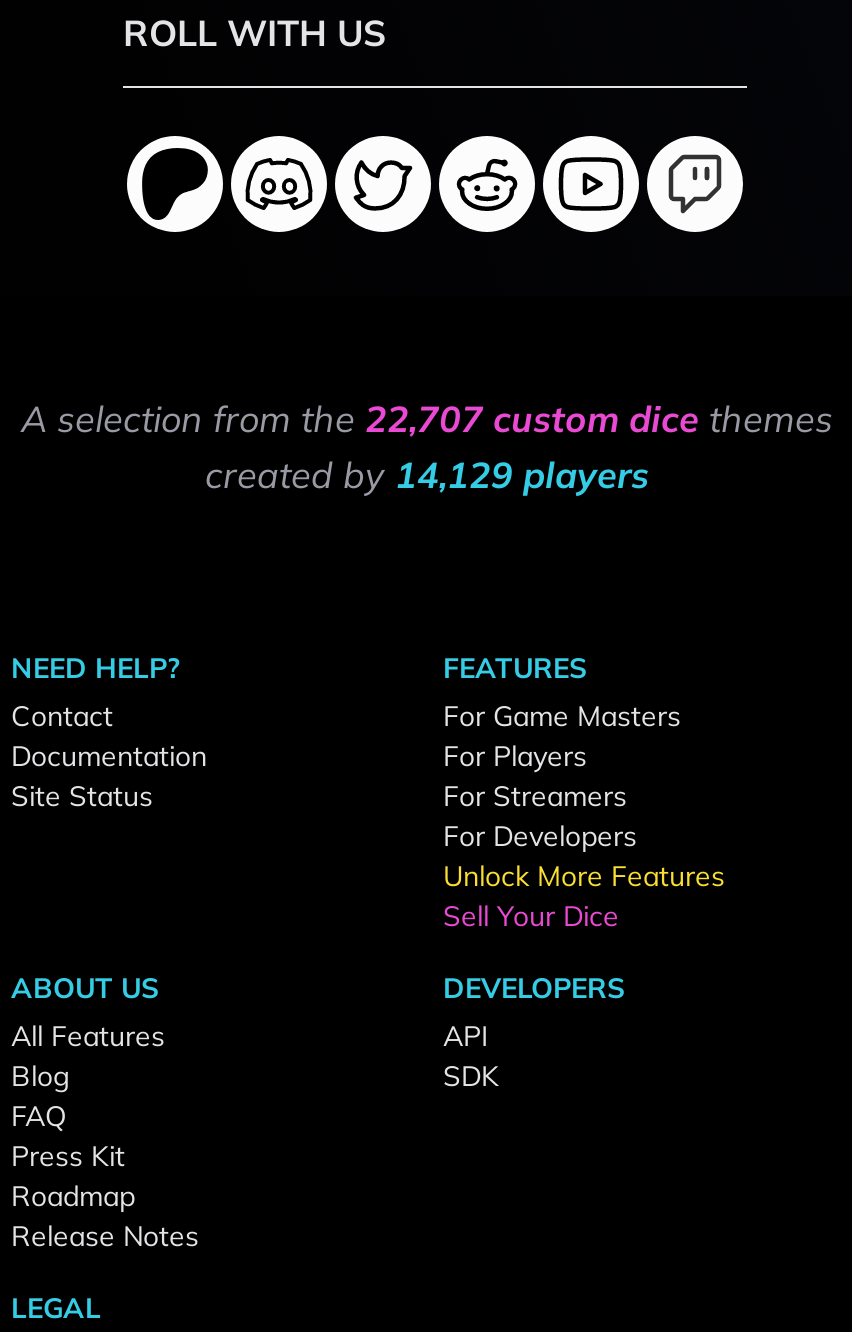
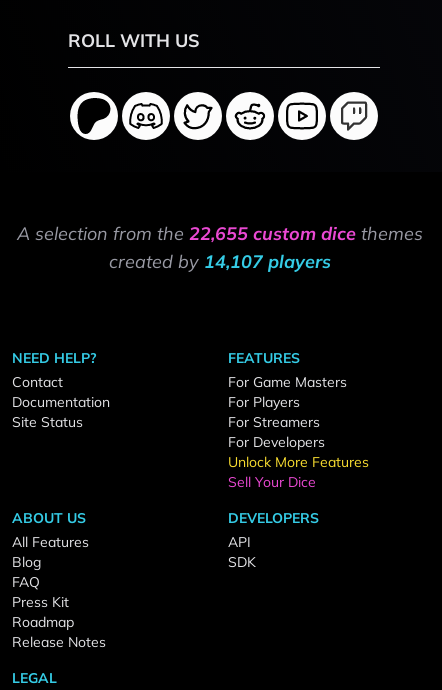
[21,396,833,442] A selection from the 22,707 custom dice themes -> [17,222,423,245] A selection from the 22,655 custom dice themes
[205,452,649,498] created by 14,129 players -> [109,250,331,273] created by 14,107 players

